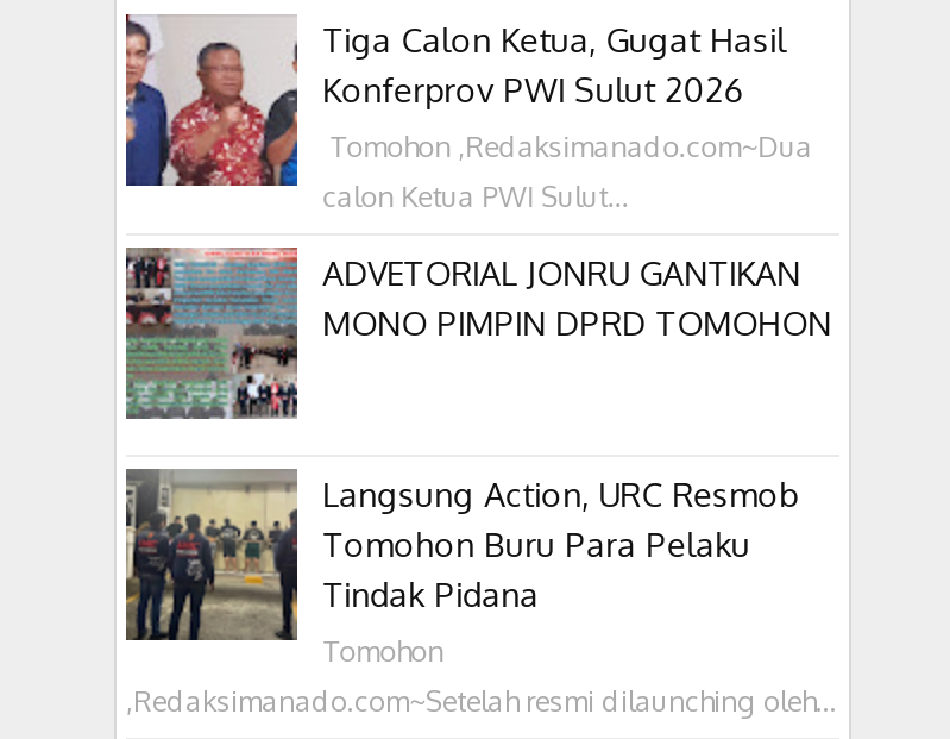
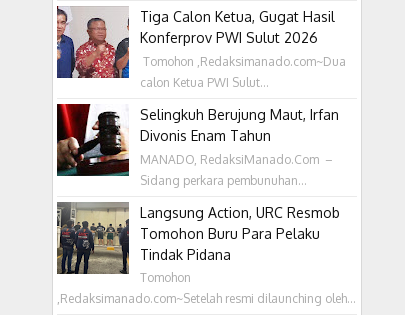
[124,245,831,421] [image] | ADVETORIAL JONRU GANTIKAN | MONO PIMPIN DPRD TOMOHON -> [57,103,339,187] [image] | Selingkuh Berujung Maut, Irfan | Divonis Enam Tahun | MANADO, RedaksiManado.Com – | Sidang perkara pembunuhan...

